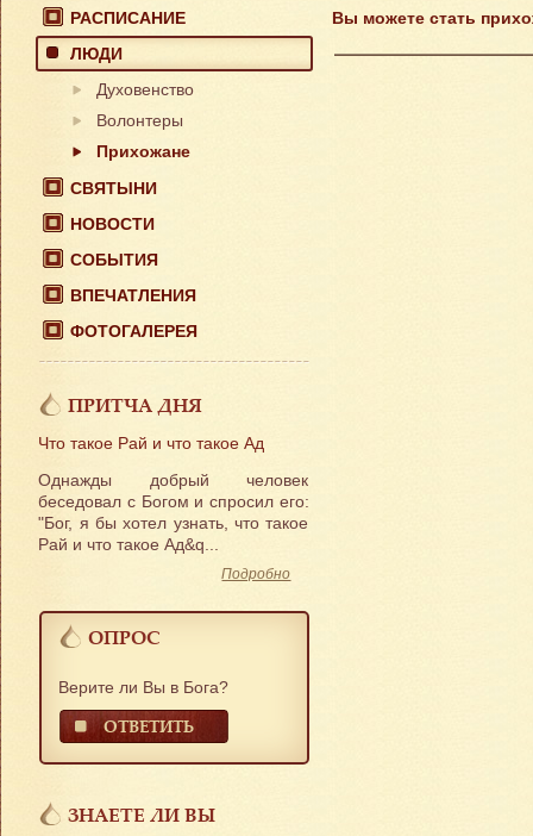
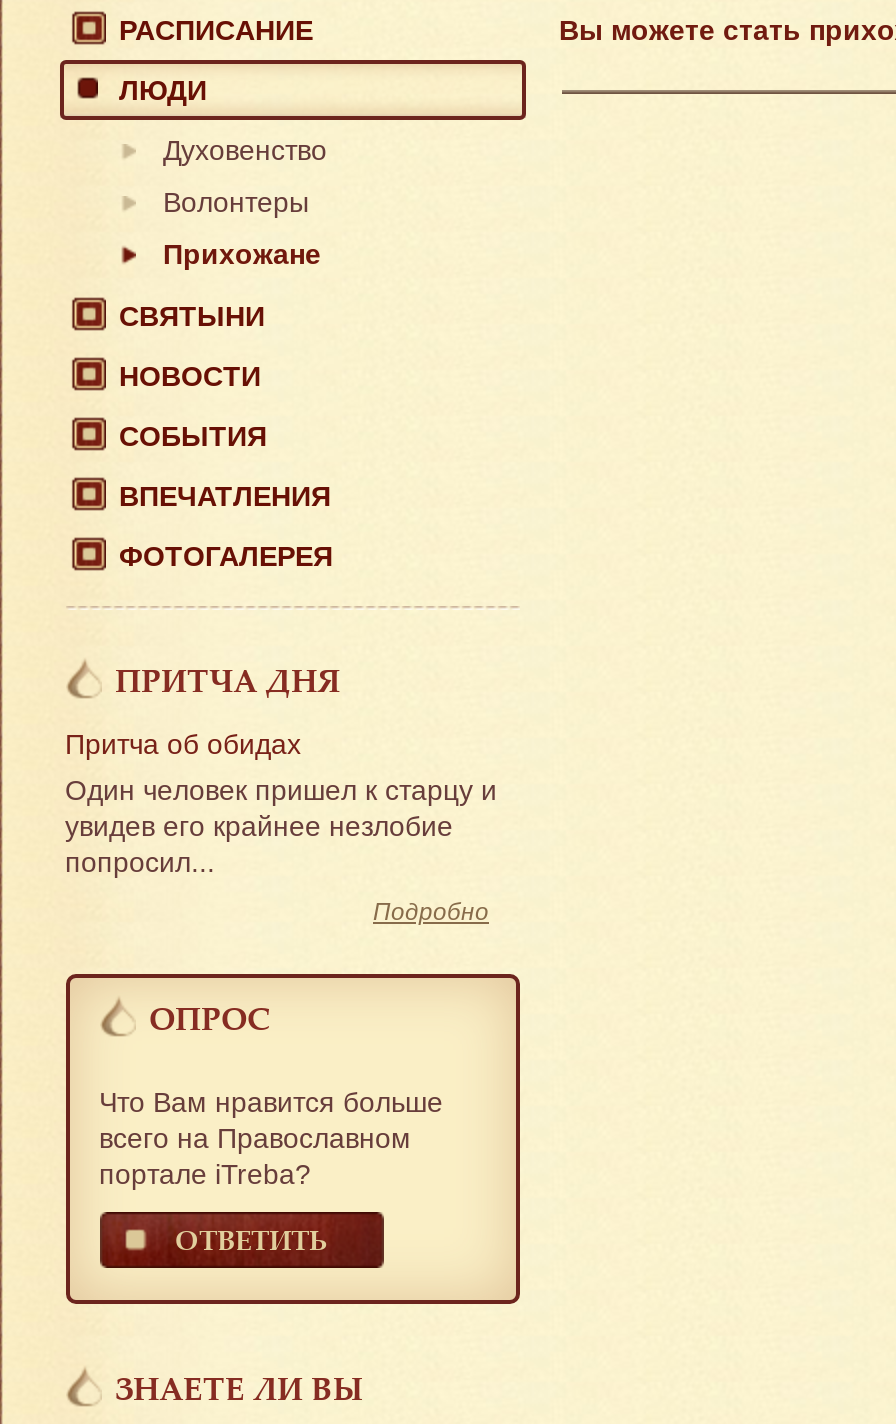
[39,433,309,554] Что такое Рай и что такое Ад | Однажды добрый человек | беседовал с Богом и спросил его: | "Бог, я бы хотел узнать, что такое | Рай и что такое Ад&q... -> [65,728,497,878] Притча об обидах | Один человек пришел к старцу и | увидев его крайнее незлобие | попросил...
moved [89,566,291,650] -> [149,898,489,1040]: Подробно | ОПРОС
[59,678,229,697] Верите ли Вы в Бога? -> [99,1086,443,1190] Что Вам нравится больше | всего на Православном | портале iTreba?

